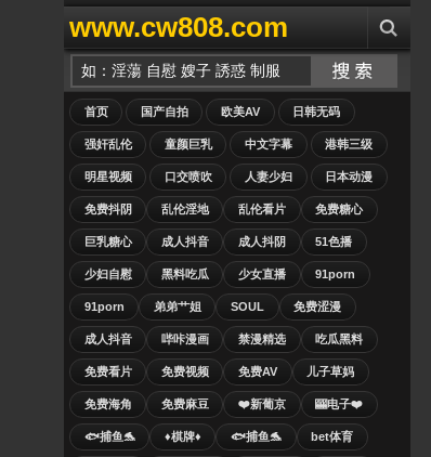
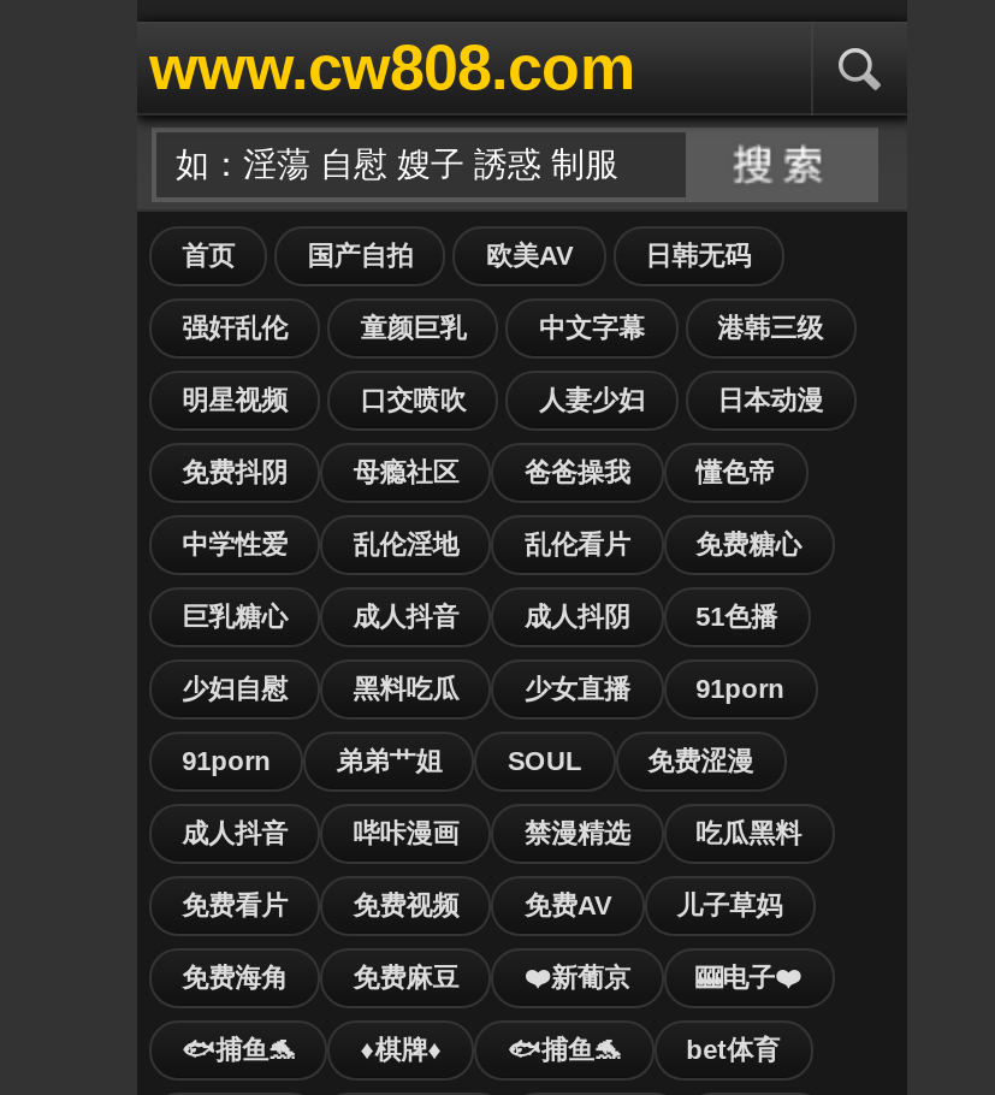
none -> [182,457,775,558] 母瘾社区 | 爸爸操我 | 懂色帝 | 中学性爱

